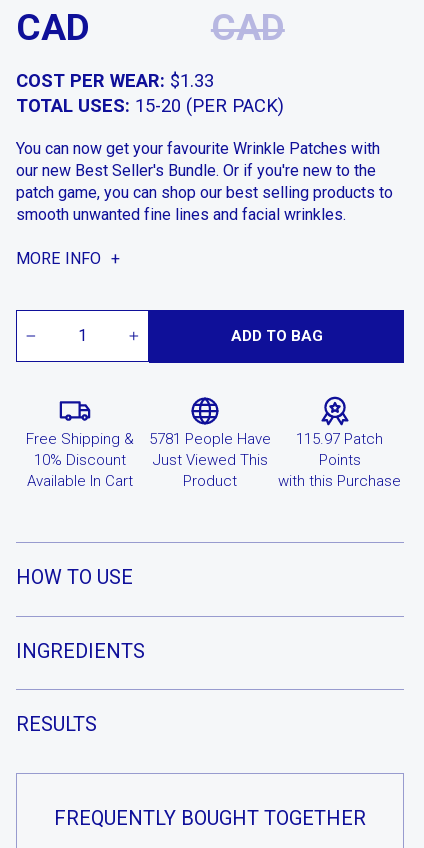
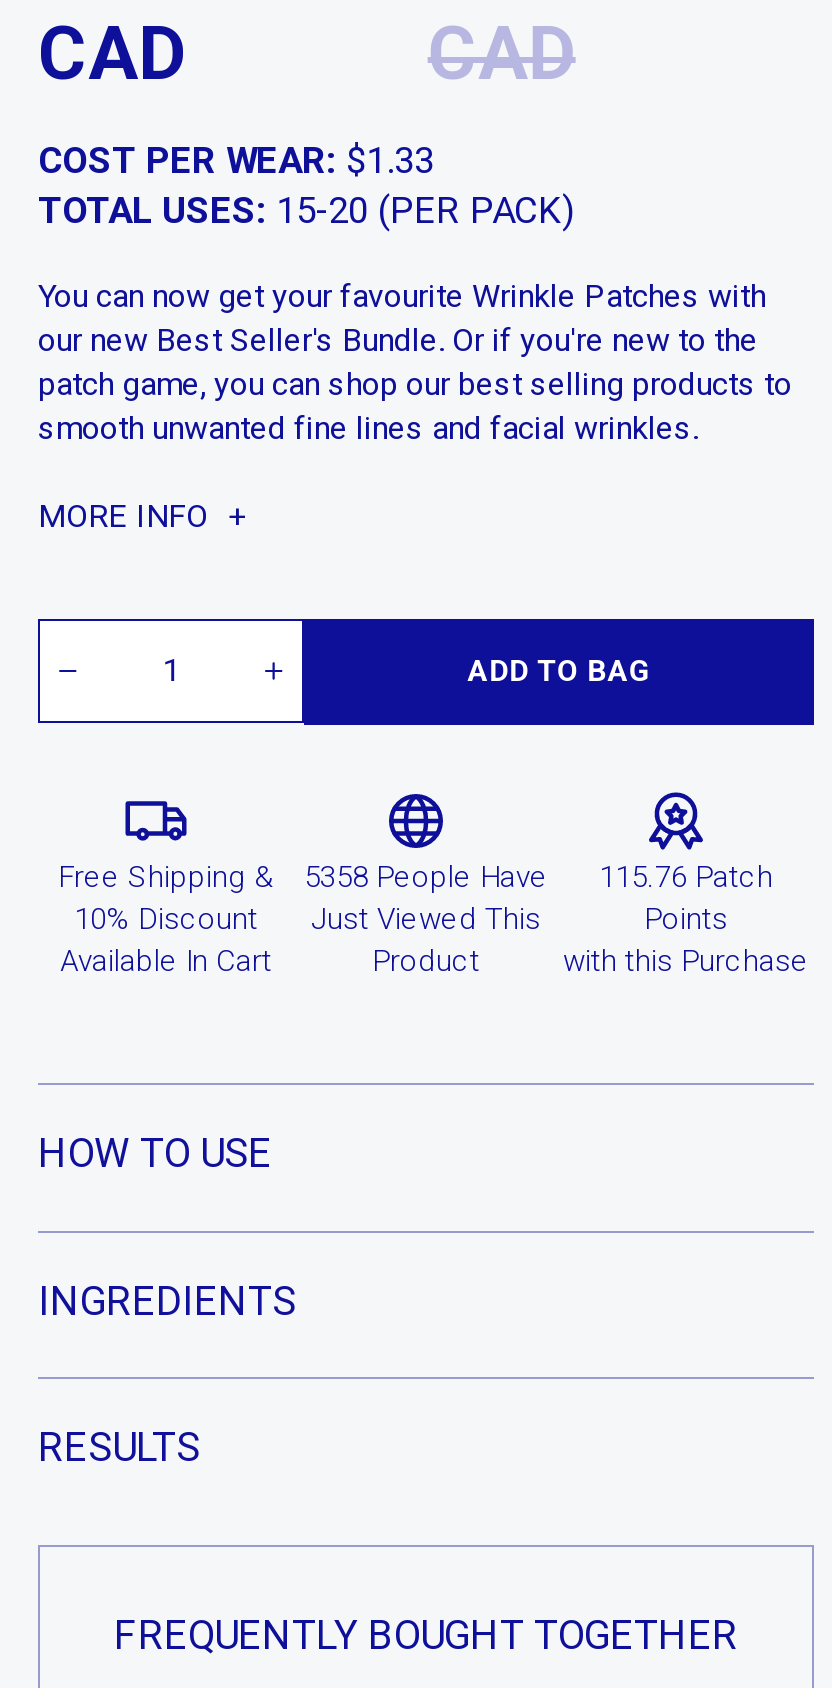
[149,430,271,448] 5781 People Have -> [304,859,548,895] 5358 People Have
[296,430,383,448] 115.97 Patch -> [599,859,773,895] 115.76 Patch

